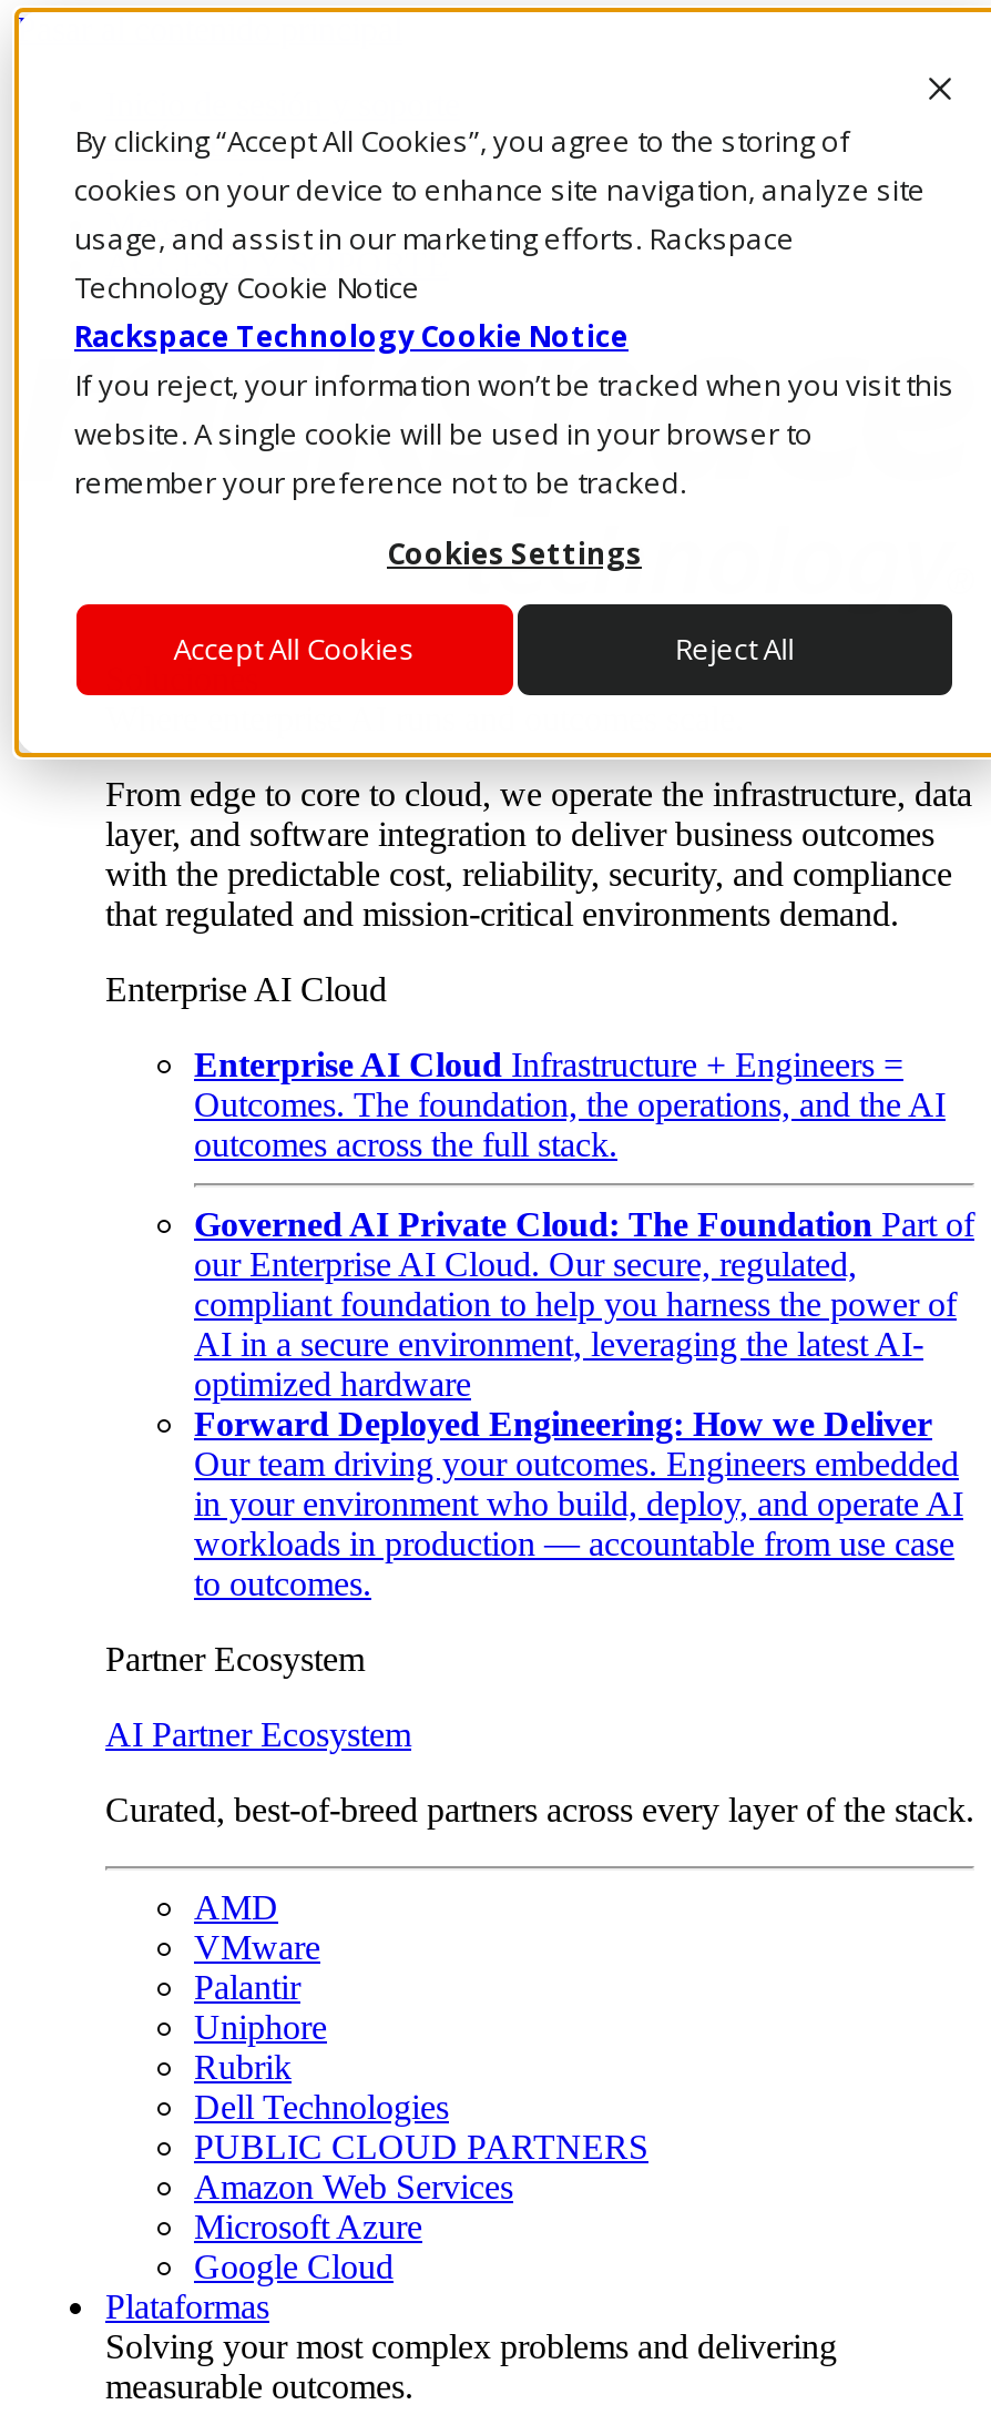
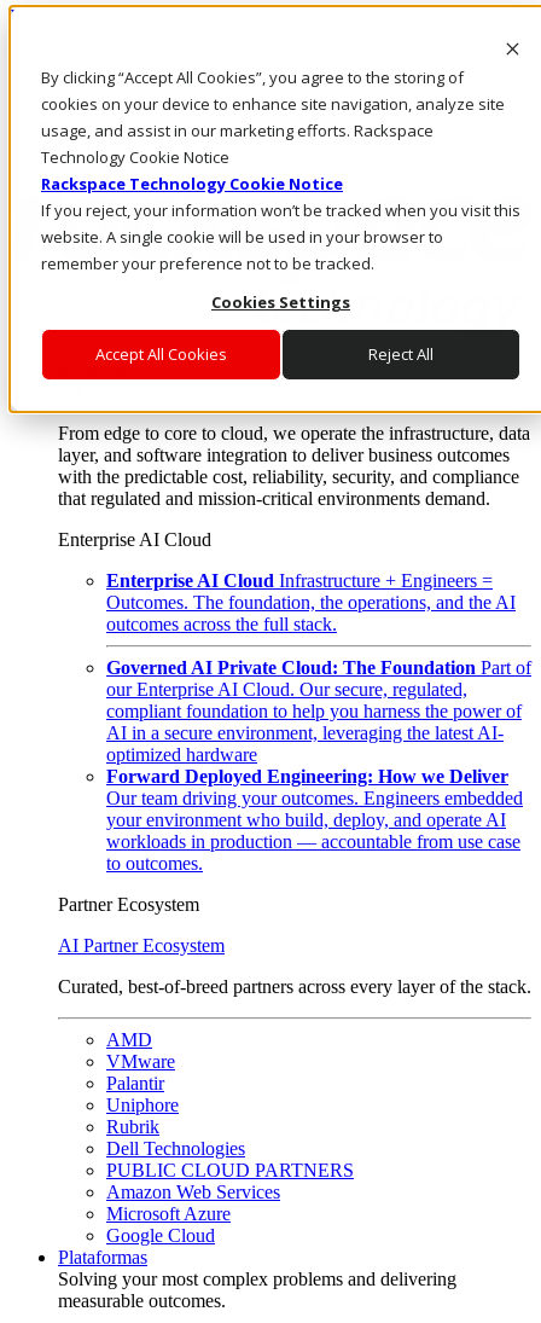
[194,1485,963,1523] in your environment who build, deploy, and operate AI -> [106,810,506,830] your environment who build, deploy, and operate AI

